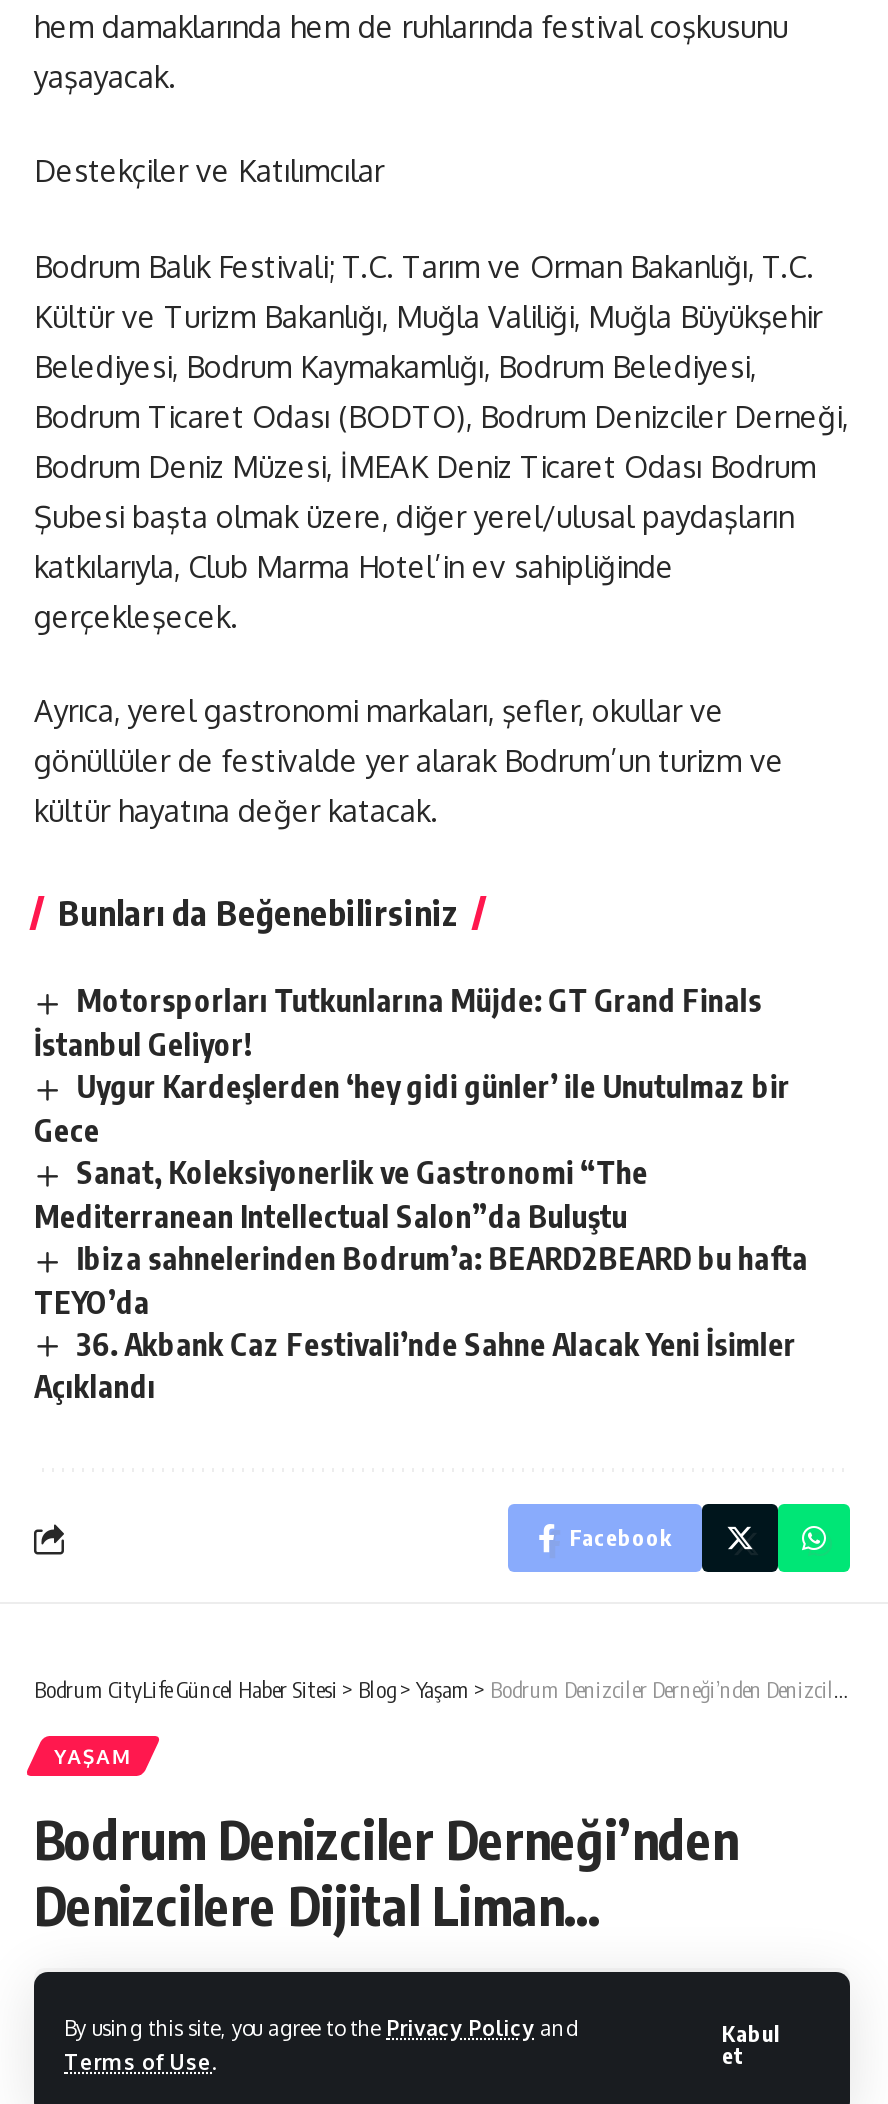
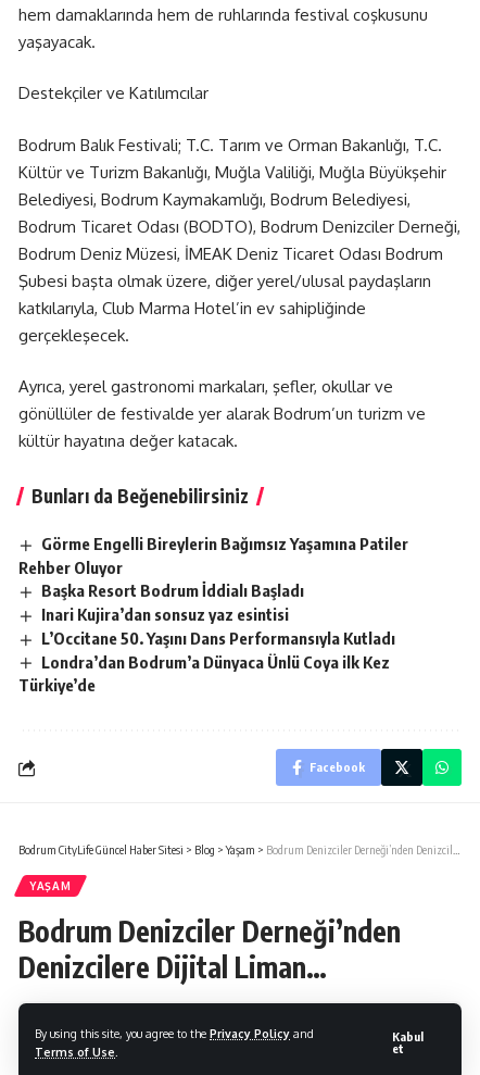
[34,982,808,1405] Motorsporları Tutkunlarına Müjde: GT Grand Finals | İstanbul Geliyor! | Uygur Kardeşlerden ‘hey gidi günler’ ile Unutulmaz bir | Gece | Sanat, Koleksiyonerlik ve Gastronomi “The | Mediterranean Intellectual Salon”da Buluştu | Ibiza sahnelerinden Bodrum’a: BEARD2BEARD bu hafta | TEYO’da | 36. Akbank Caz Festivali’nde Sahne Alacak Yeni İsimler | Açıklandı -> [18,534,408,695] Görme Engelli Bireylerin Bağımsız Yaşamına Patiler | Rehber Oluyor | Başka Resort Bodrum İddialı Başladı | Inari Kujira’dan sonsuz yaz esintisi | L’Occitane 50. Yaşını Dans Performansıyla Kutladı | Londra’dan Bodrum’a Dünyaca Ünlü Coya ilk Kez | Türkiye’de

